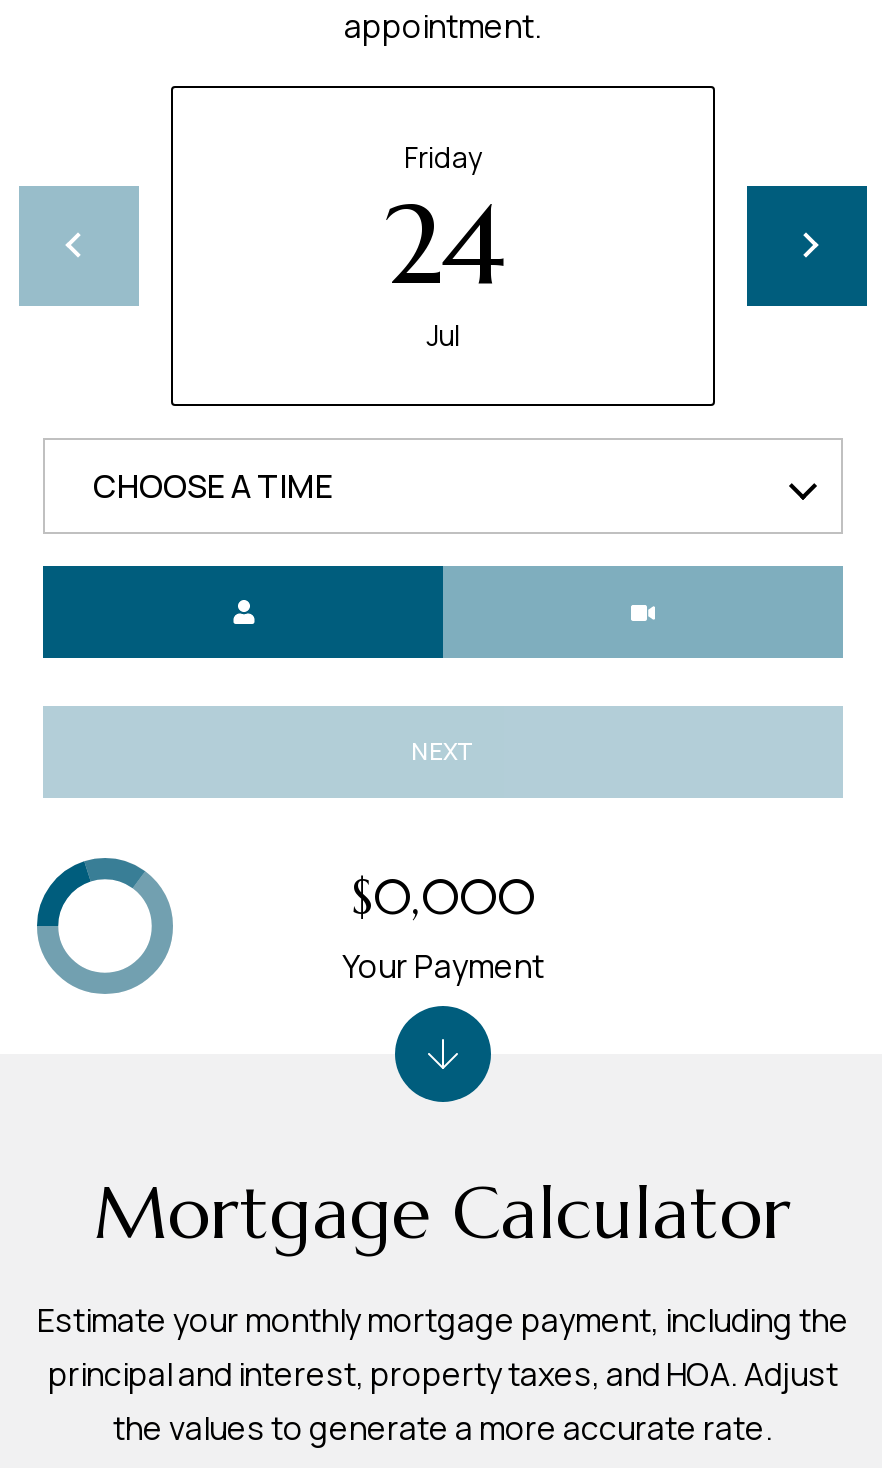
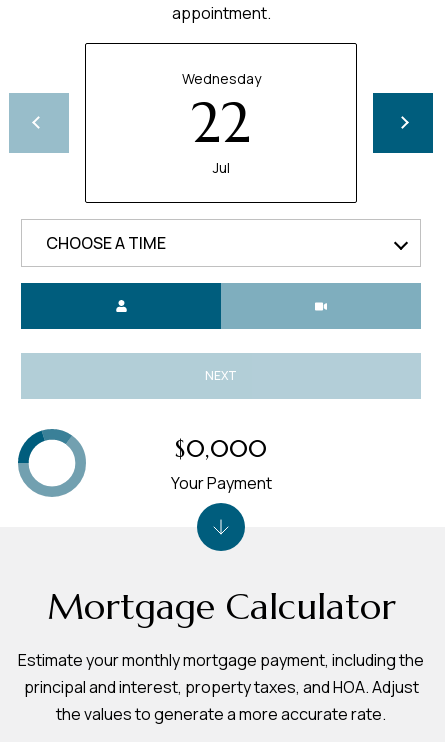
[383,138,503,316] Friday | 24 -> [181,69,260,158] Wednesday | 22

